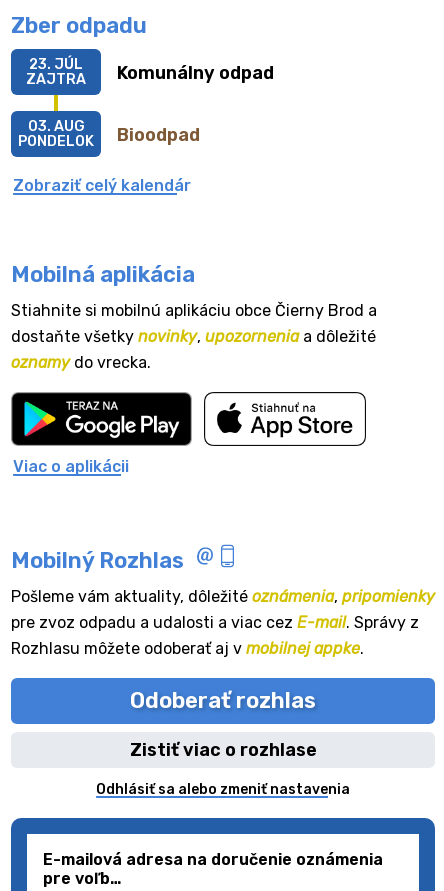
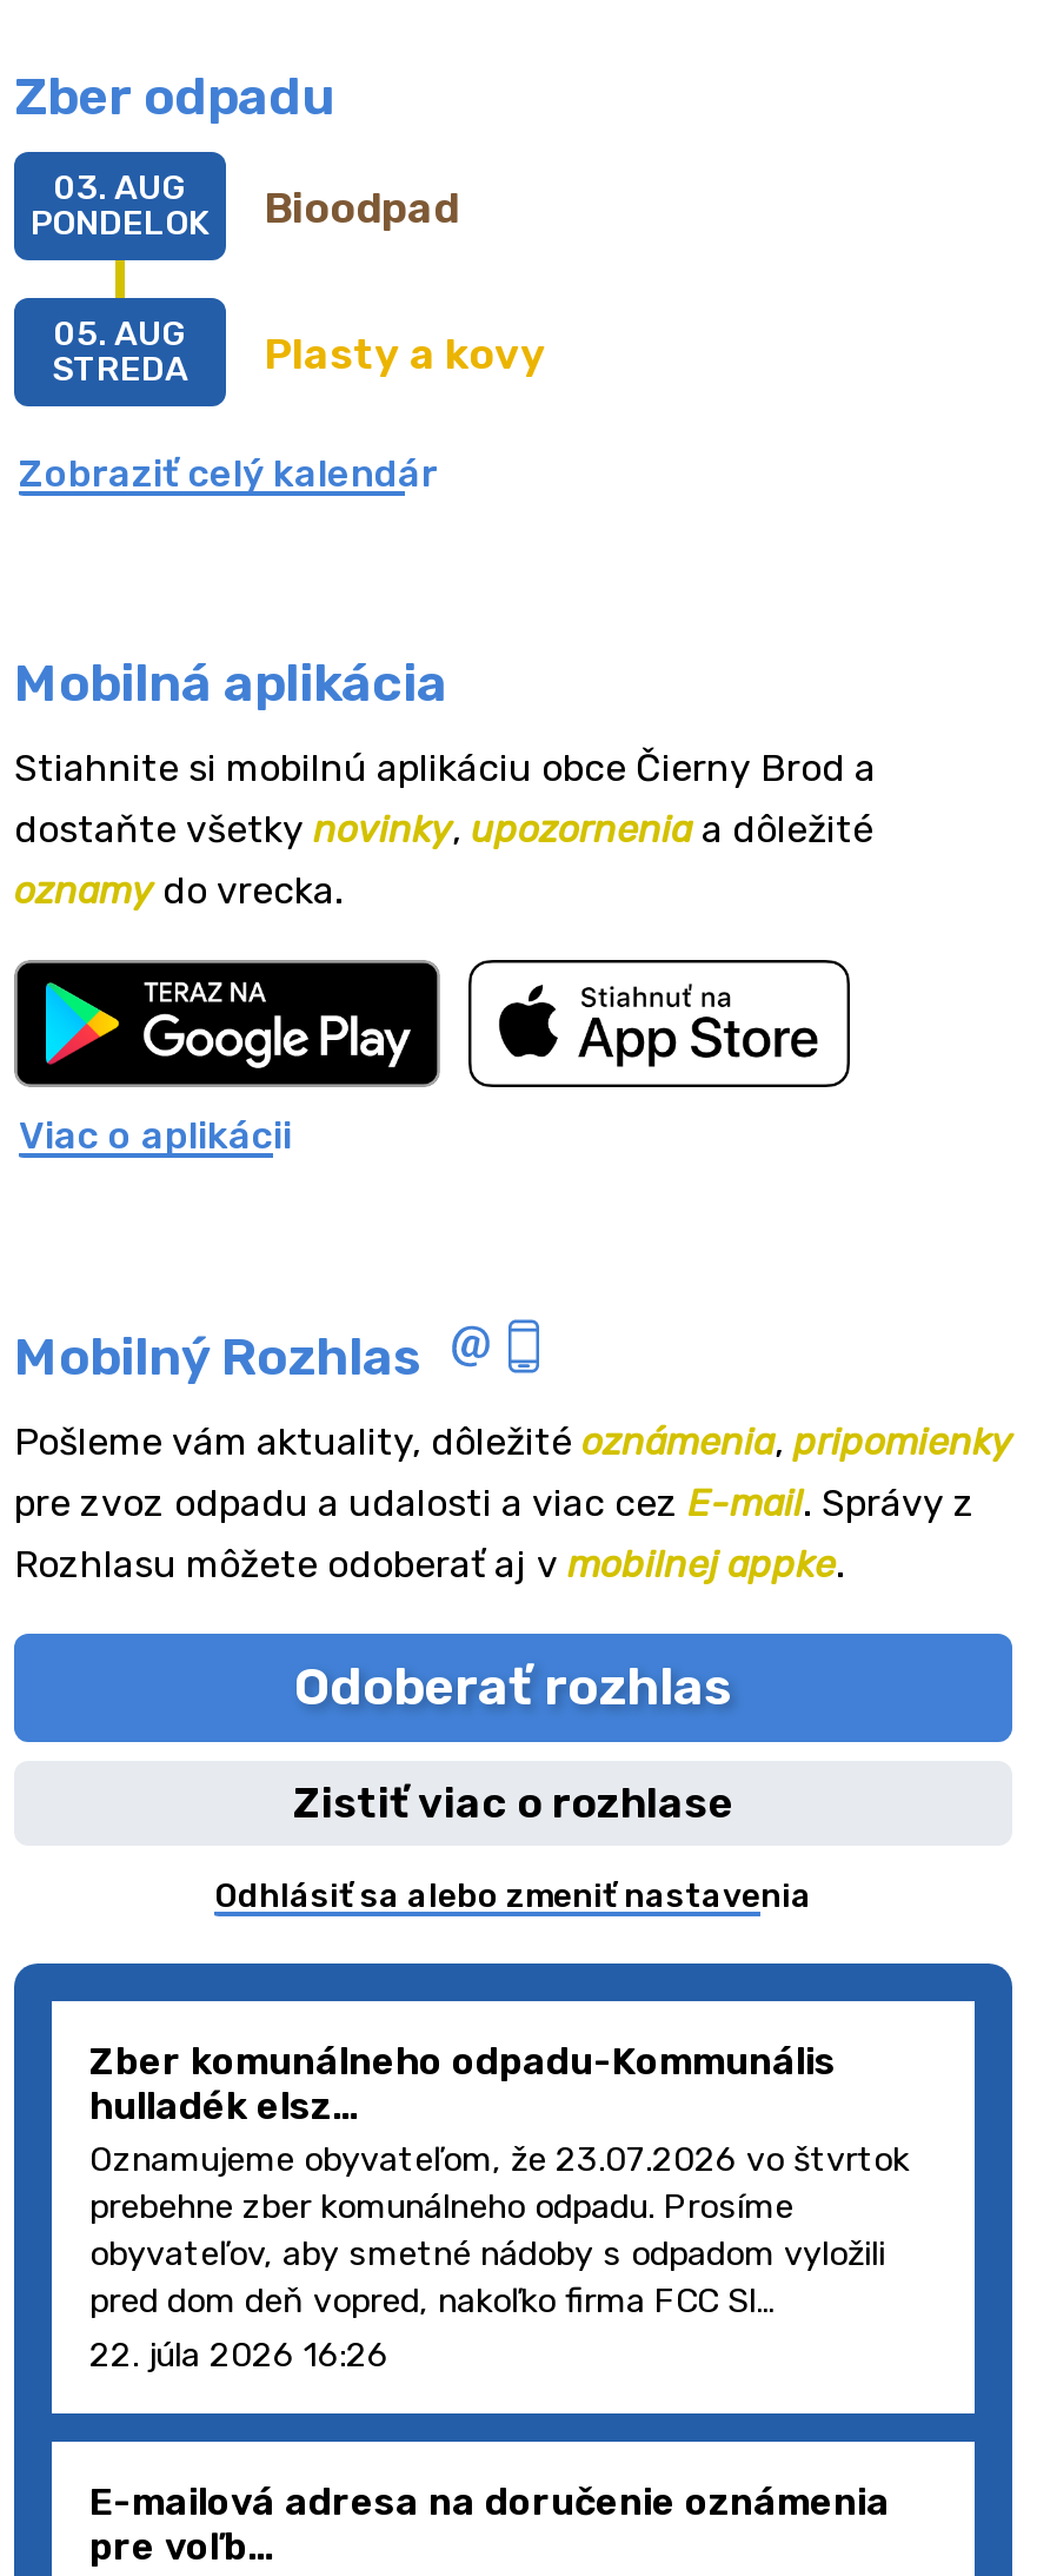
[26,56,274,88] Komunálny odpad | 23. JÚL | ZAJTRA -> none
moved [18,118,200,150] -> [31,168,459,244]: Bioodpad | 03. AUG | PONDELOK
none -> [52,314,546,390] Plasty a kovy | 05. AUG | STREDA
none -> [89,2039,909,2376] Zber komunálneho odpadu-Kommunális | hulladék elsz… | Oznamujeme obyvateľom, že 23.07.2026 vo štvrtok | prebehne zber komunálneho odpadu. Prosíme | obyvateľov, aby smetné nádoby s odpadom vyložili | pred dom deň vopred, nakoľko firma FCC Sl… | 22. júla 2026 16:26

